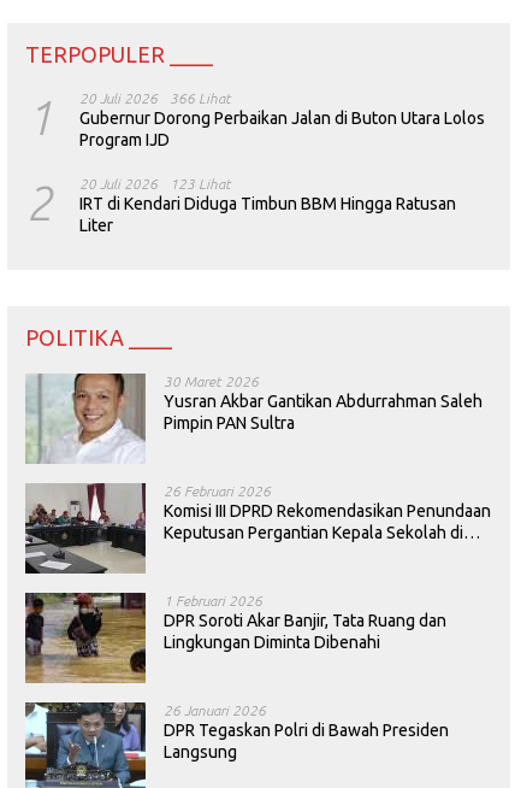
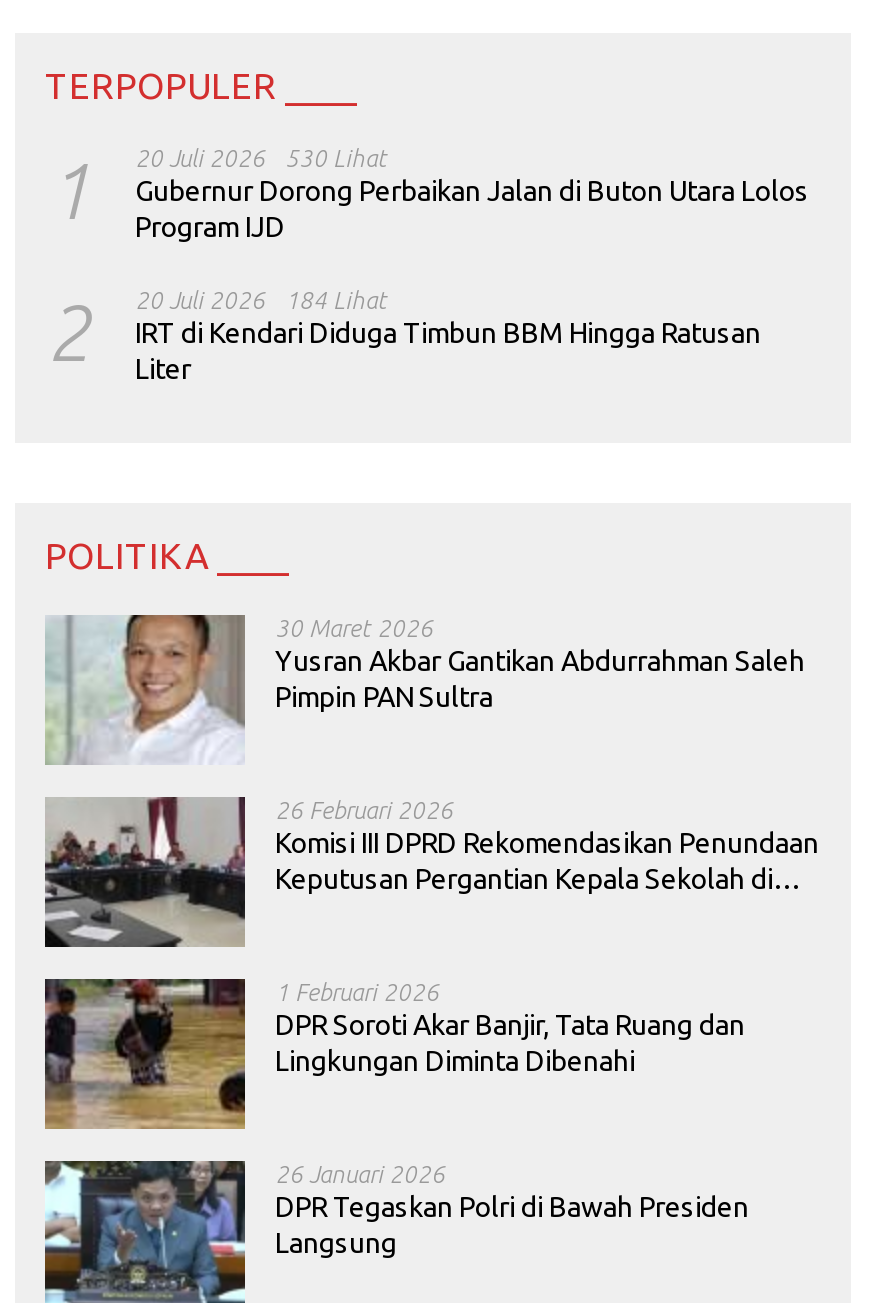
[25,90,485,149] 1 20 Juli 2026 Gubernur Dorong Perbaikan Jalan di Buton Utara Lolos Program IJD 366 Lihat -> [45,145,809,243] 1 20 Juli 2026 Gubernur Dorong Perbaikan Jalan di Buton Utara Lolos Program IJD 530 Lihat
[25,176,456,235] 2 20 Juli 2026 IRT di Kendari Diduga Timbun BBM Hingga Ratusan Liter 123 Lihat -> [45,287,761,385] 2 20 Juli 2026 IRT di Kendari Diduga Timbun BBM Hingga Ratusan Liter 184 Lihat

